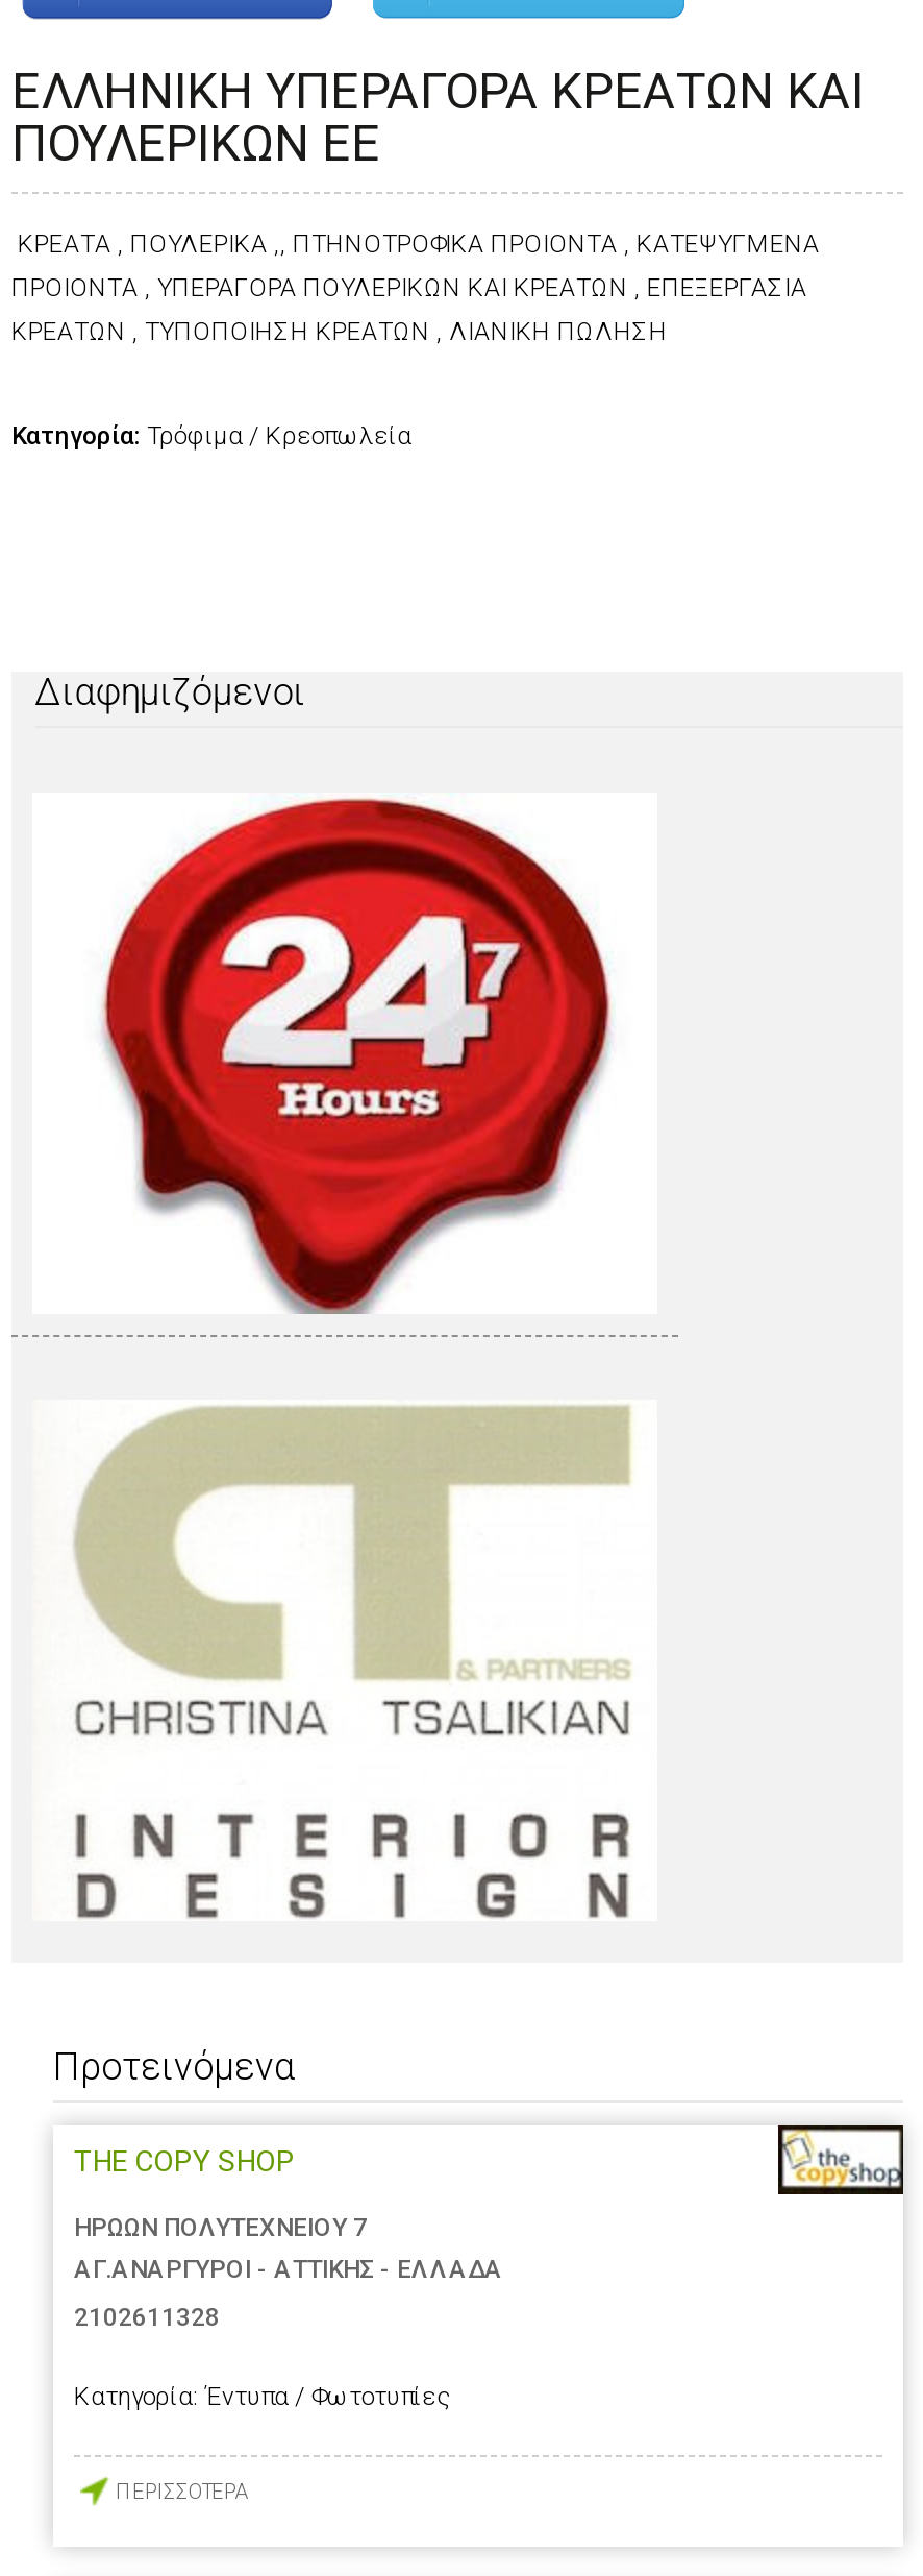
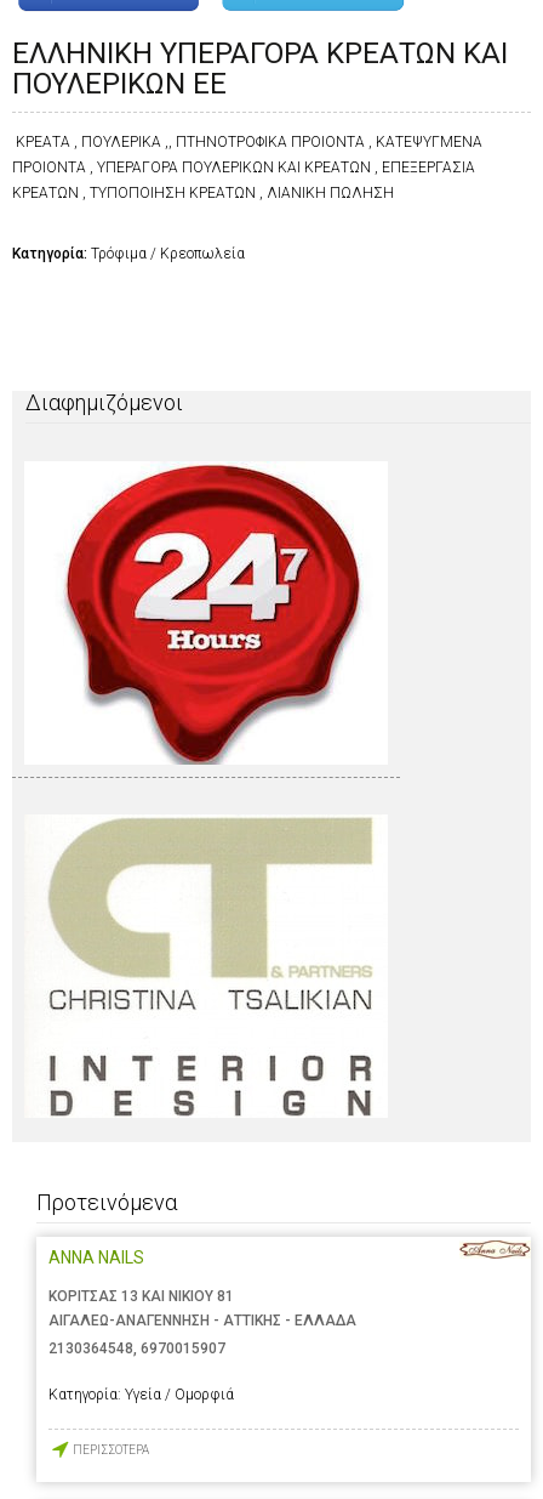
[776,2123,905,2196] [image] -> [458,1237,531,1277] [image]
[74,2144,295,2177] THE COPY SHOP -> [48,1248,144,1267] ANNA NAILS
[74,2213,503,2284] ΗΡΩΩΝ ΠΟΛΥΤΕΧΝΕΙΟΥ 7 | ΑΓ.ΑΝΑΡΓΥΡΟΙ - ΑΤΤΙΚΗΣ - ΕΛΛΑΔΑ -> [48,1288,356,1329] ΚΟΡΙΤΣΑΣ 13 ΚΑΙ ΝΙΚΙΟΥ 81 | ΑΙΓΑΛΕΩ-ΑΝΑΓΕΝΝΗΣΗ - ΑΤΤΙΚΗΣ - ΕΛΛΑΔΑ
[74,2302,220,2332] 2102611328 -> [48,1340,225,1357] 2130364548, 6970015907
[74,2382,451,2411] Κατηγορία: Έντυπα / Φωτοτυπίες -> [48,1386,234,1403] Κατηγορία: Υγεία / Ομορφιά

